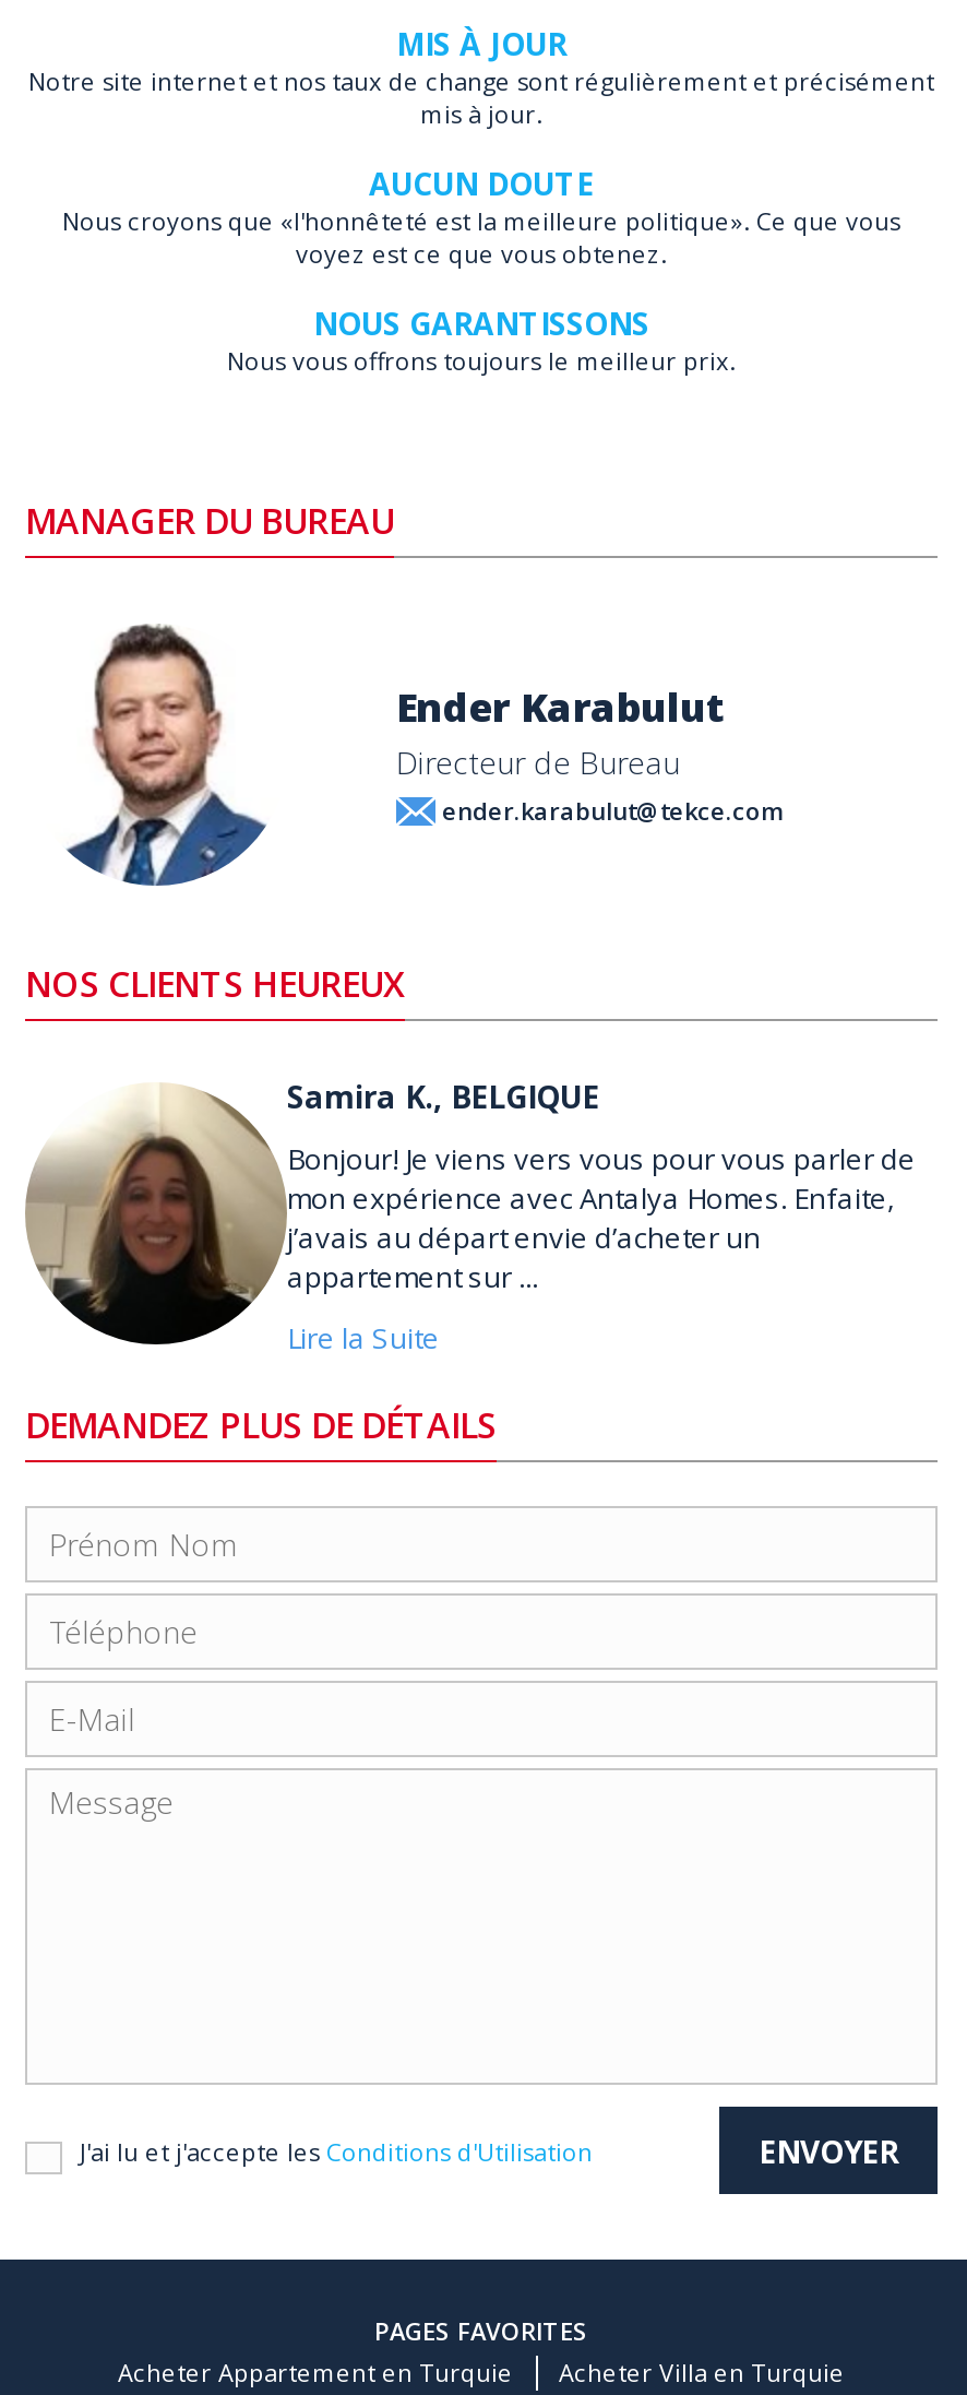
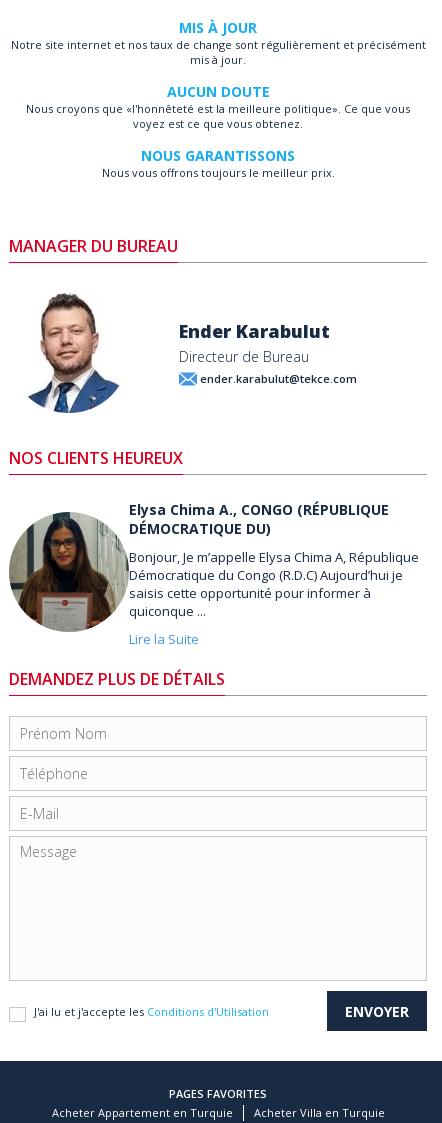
[27,1076,599,1347] [image] | Samira K., BELGIQUE -> [10,500,389,633] [image] | Elysa Chima A., CONGO (RÉPUBLIQUE | DÉMOCRATIQUE DU)
[287,1139,916,1296] Bonjour! Je viens vers vous pour vous parler de | mon expérience avec Antalya Homes. Enfaite, | j’avais au départ envie d’acheter un | appartement sur ... -> [129,548,419,620] Bonjour, Je m’appelle Elysa Chima A, République | Démocratique du Congo (R.D.C) Aujourd’hui je | saisis cette opportunité pour informer à | quiconque ...

